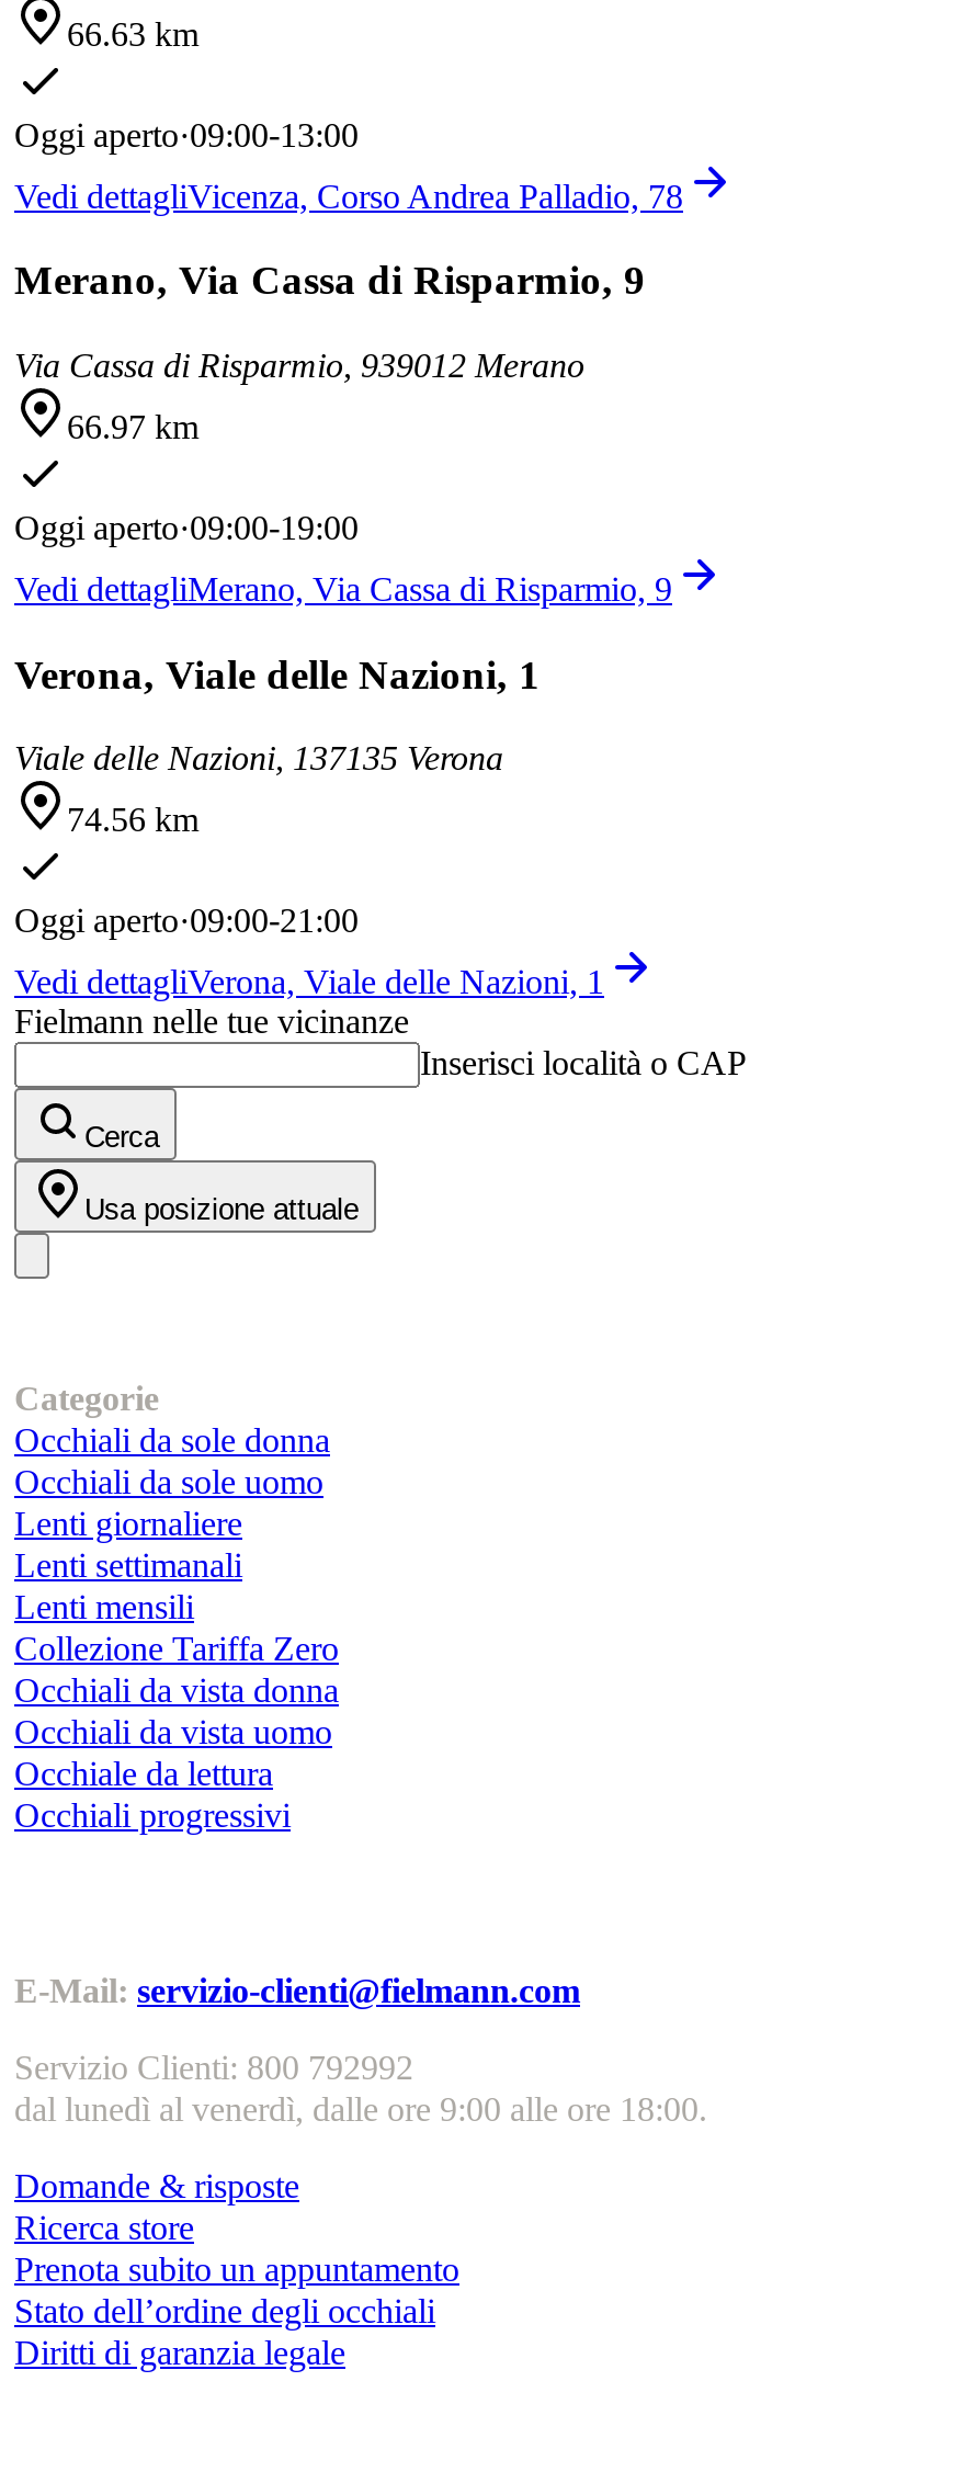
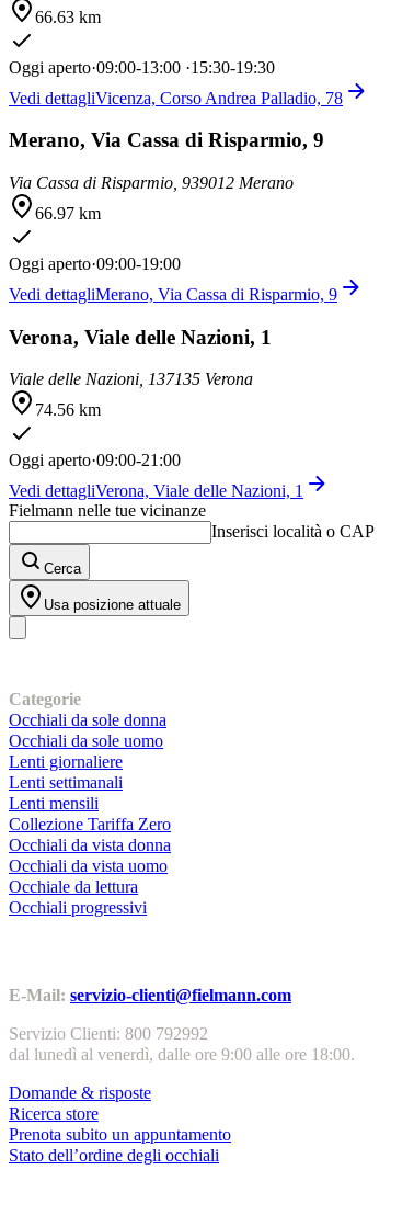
[14,115,359,152] Oggi aperto·09:00-13:00 -> [9,58,275,76] Oggi aperto · 09:00-13:00 · 15:30-19:30
[14,2334,345,2371] Diritti di garanzia legale -> none

